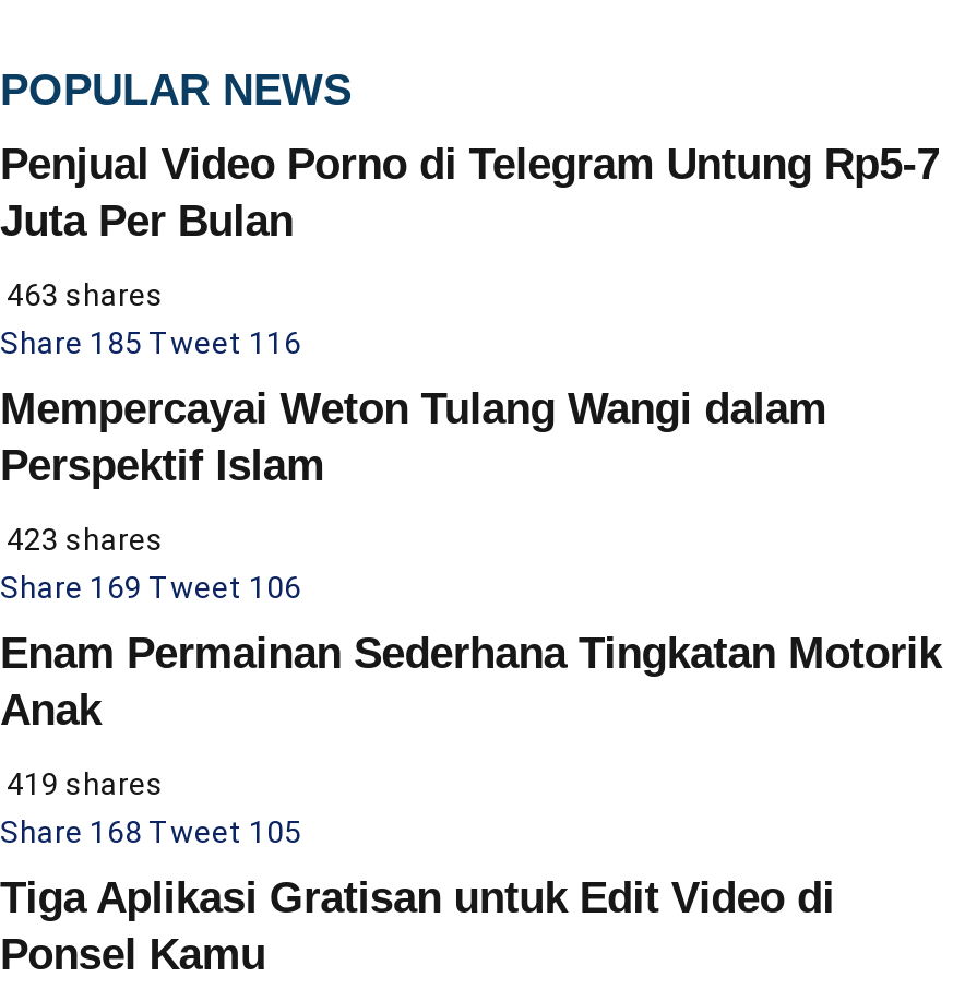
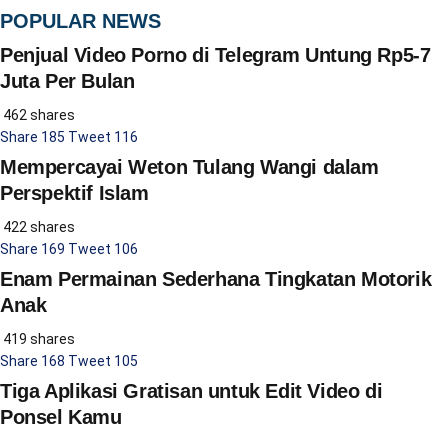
[0,277,164,312] 463 shares -> [0,107,75,123] 462 shares
[0,522,164,556] 423 shares -> [0,219,75,235] 422 shares

